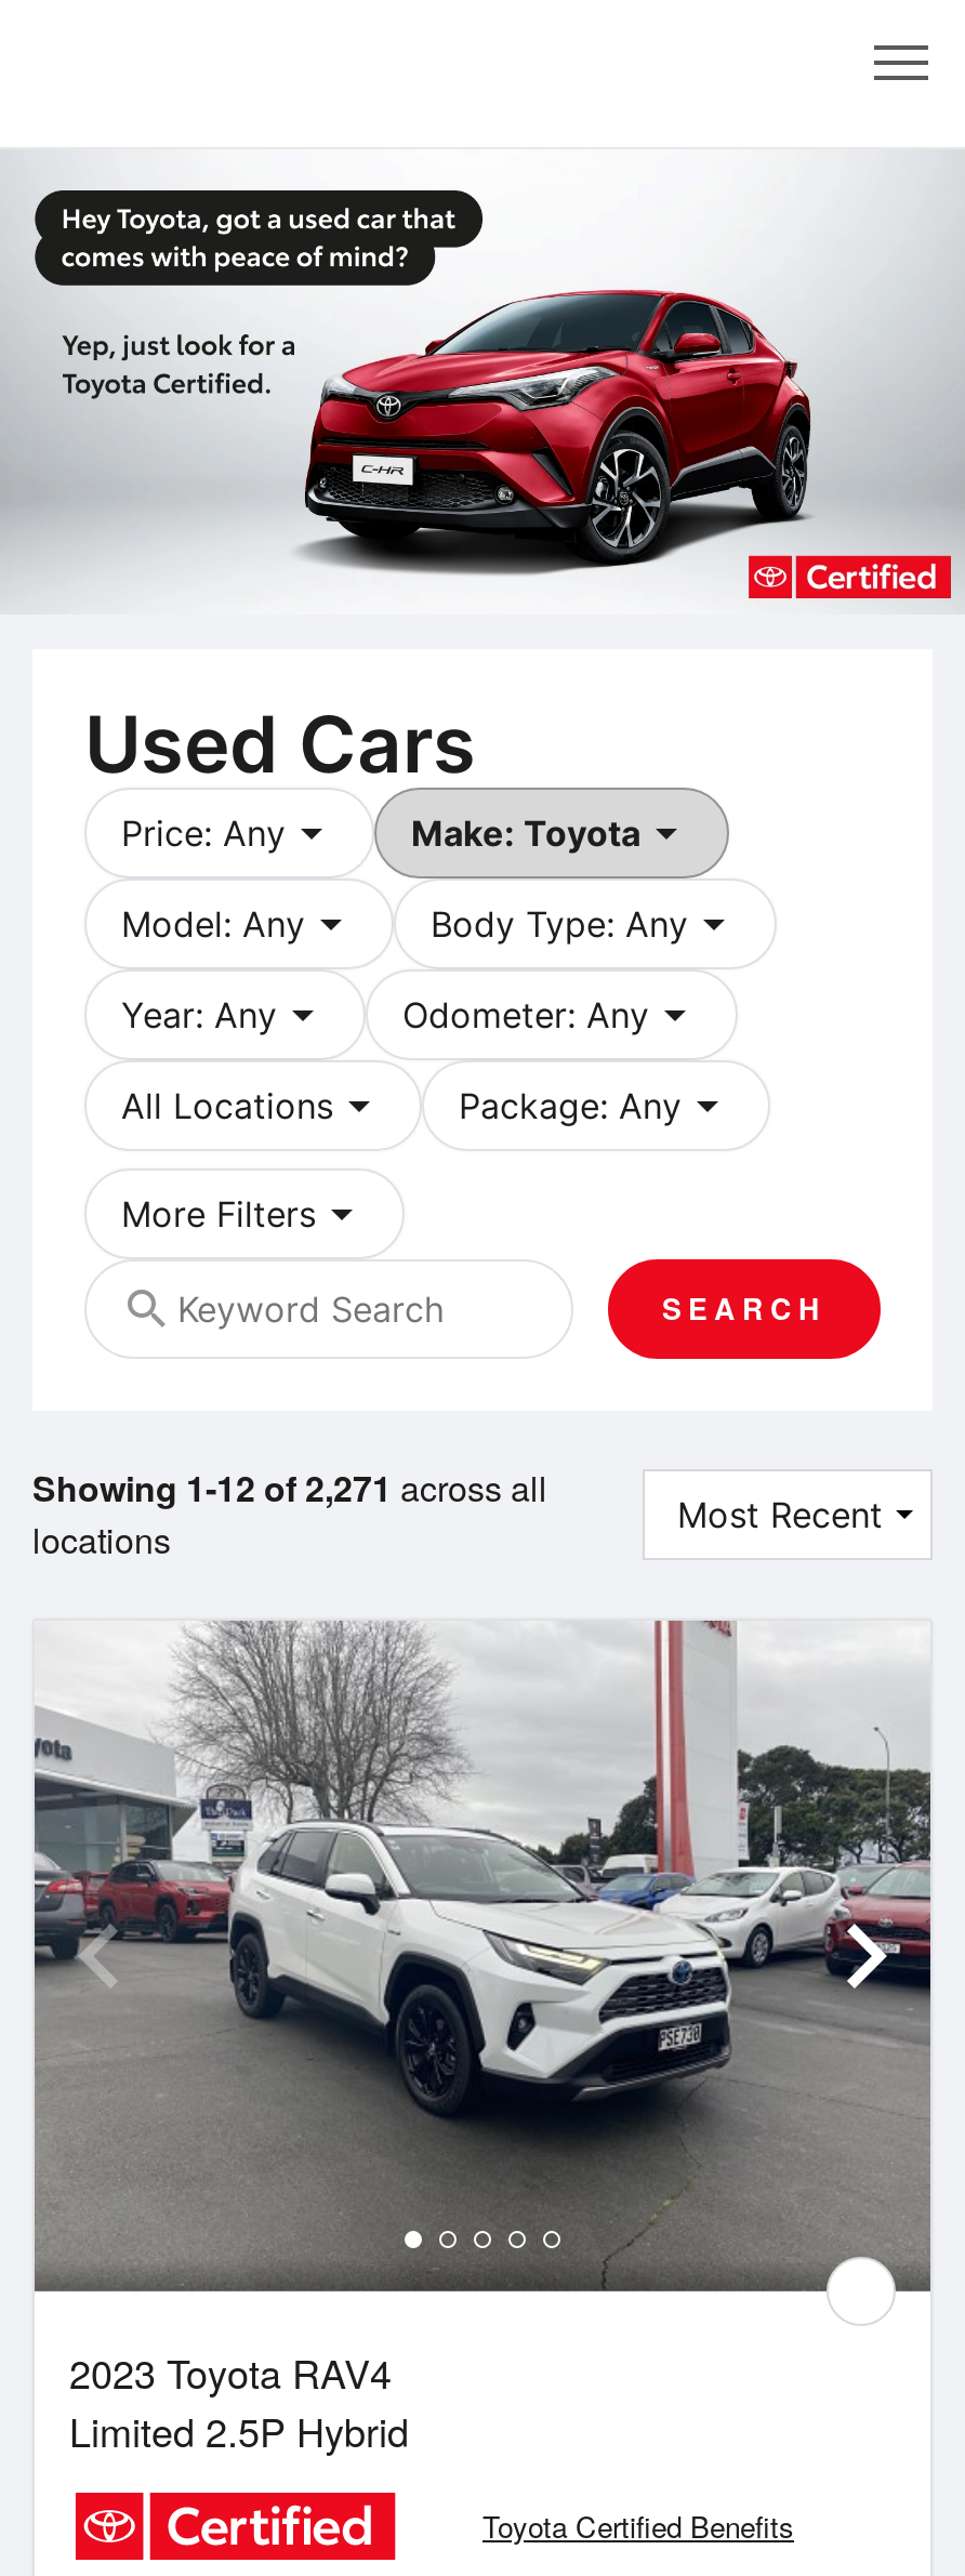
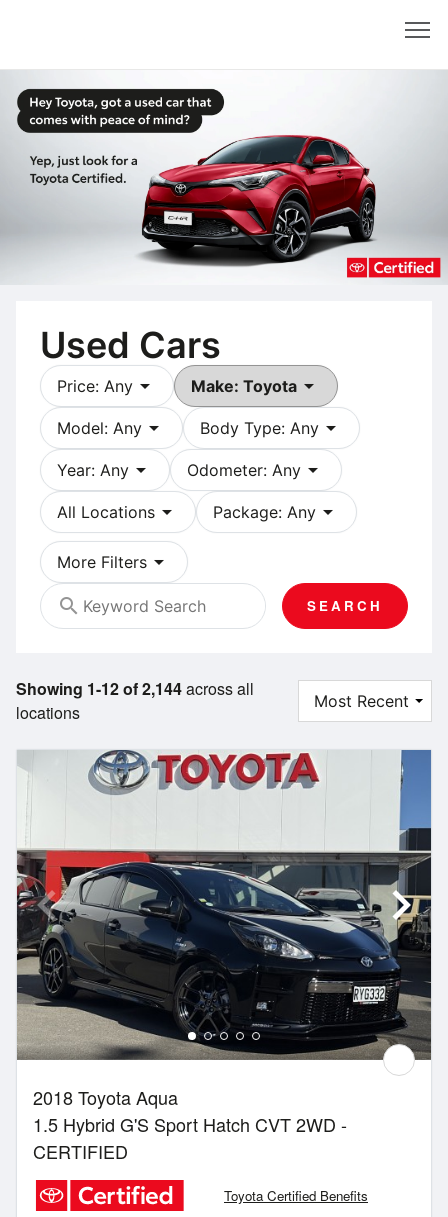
[32,1462,547,1512] Showing 1-12 of 2,271 across all -> [16,677,254,700] Showing 1-12 of 2,144 across all
[32,1619,930,2459] [image] | 2023 Toyota RAV4 | Limited 2.5P Hybrid -> [17,749,432,1164] [image] | 2018 Toyota Aqua | 1.5 Hybrid G'S Sport Hatch CVT 2WD - | CERTIFIED

